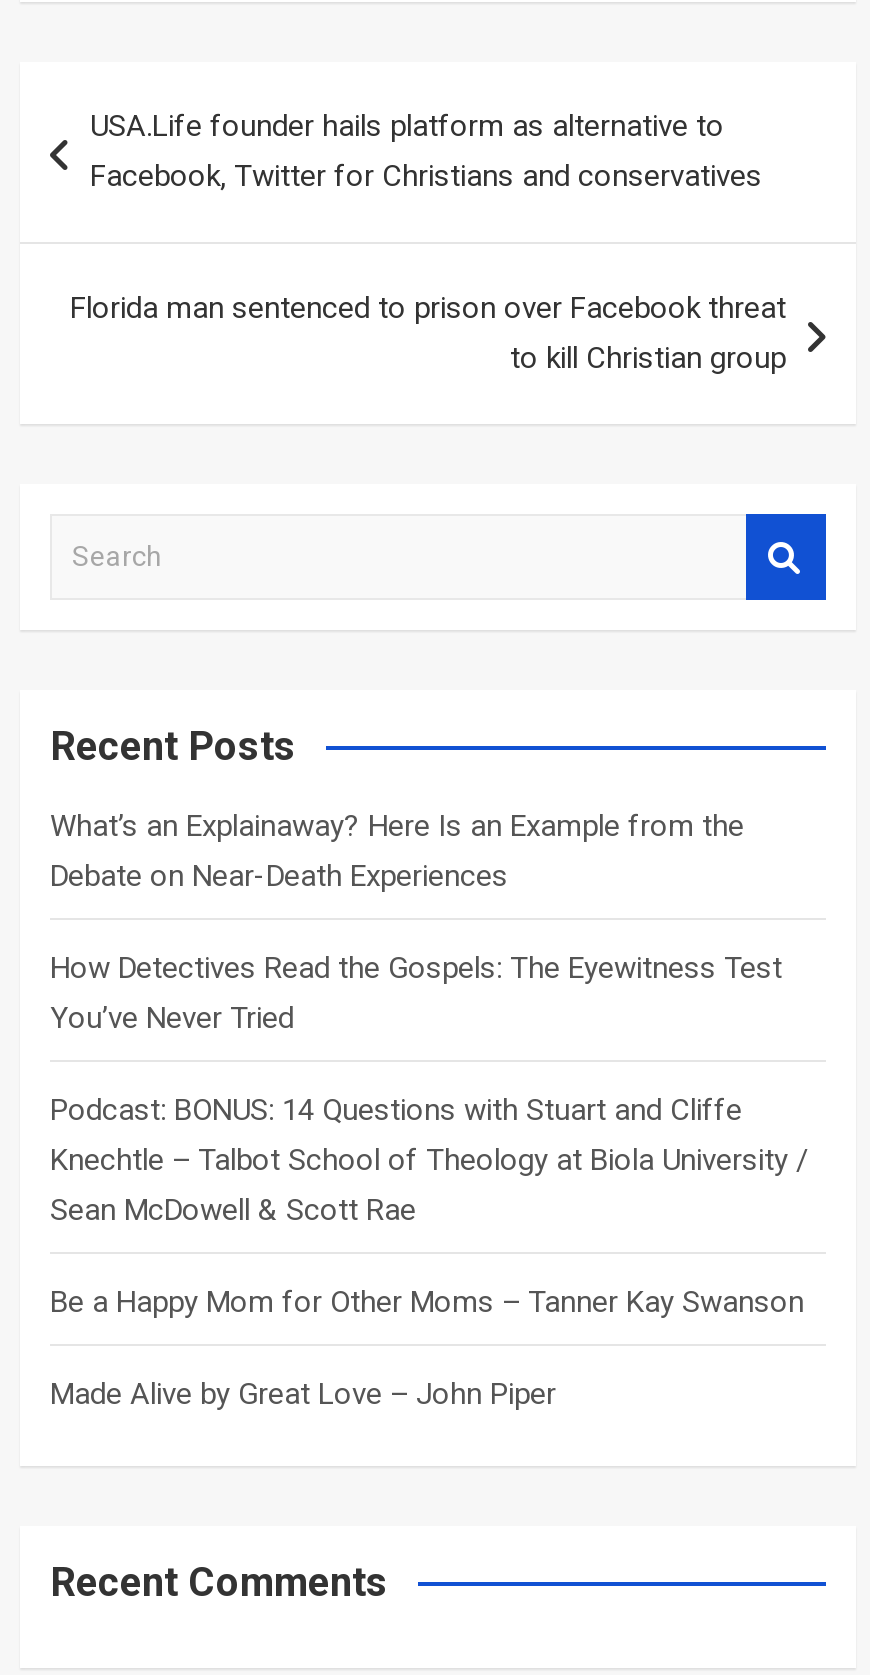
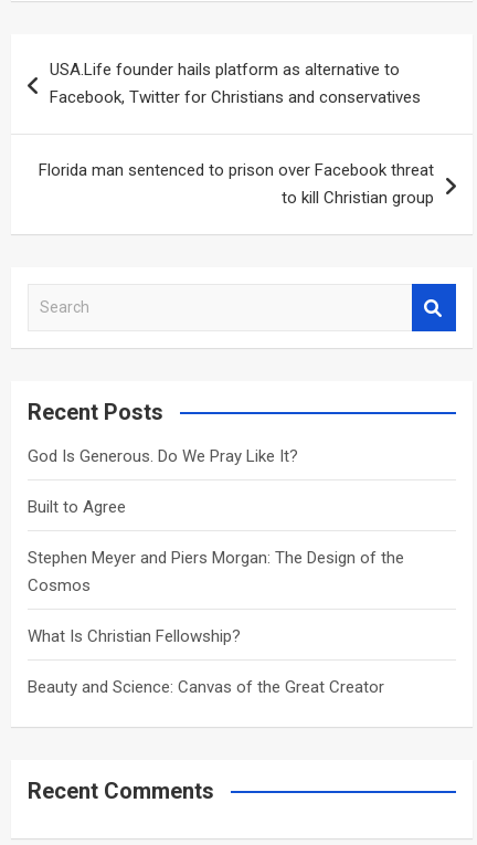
[50,808,744,894] What’s an Explainaway? Here Is an Example from the | Debate on Near-Death Experiences -> [28,446,298,466] God Is Generous. Do We Pray Like It?
[50,950,782,1036] How Detectives Read the Gospels: The Eyewitness Test | You’ve Never Tried -> [28,497,126,517] Built to Agree
[50,1092,808,1228] Podcast: BONUS: 14 Questions with Stuart and Cliffe | Knechtle – Talbot School of Theology at Biola University / | Sean McDowell & Scott Rae -> [28,548,404,595] Stephen Meyer and Piers Morgan: The Design of the | Cosmos
[50,1284,804,1320] Be a Happy Mom for Other Moms – Tanner Kay Swanson -> [28,626,241,646] What Is Christian Fellowship?
[50,1376,556,1412] Made Alive by Great Love – John Piper -> [28,677,384,697] Beauty and Science: Canvas of the Great Creator

